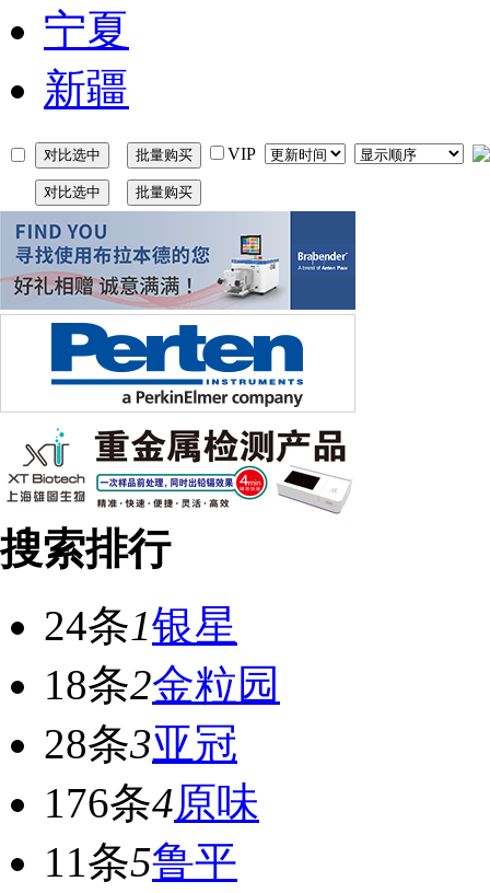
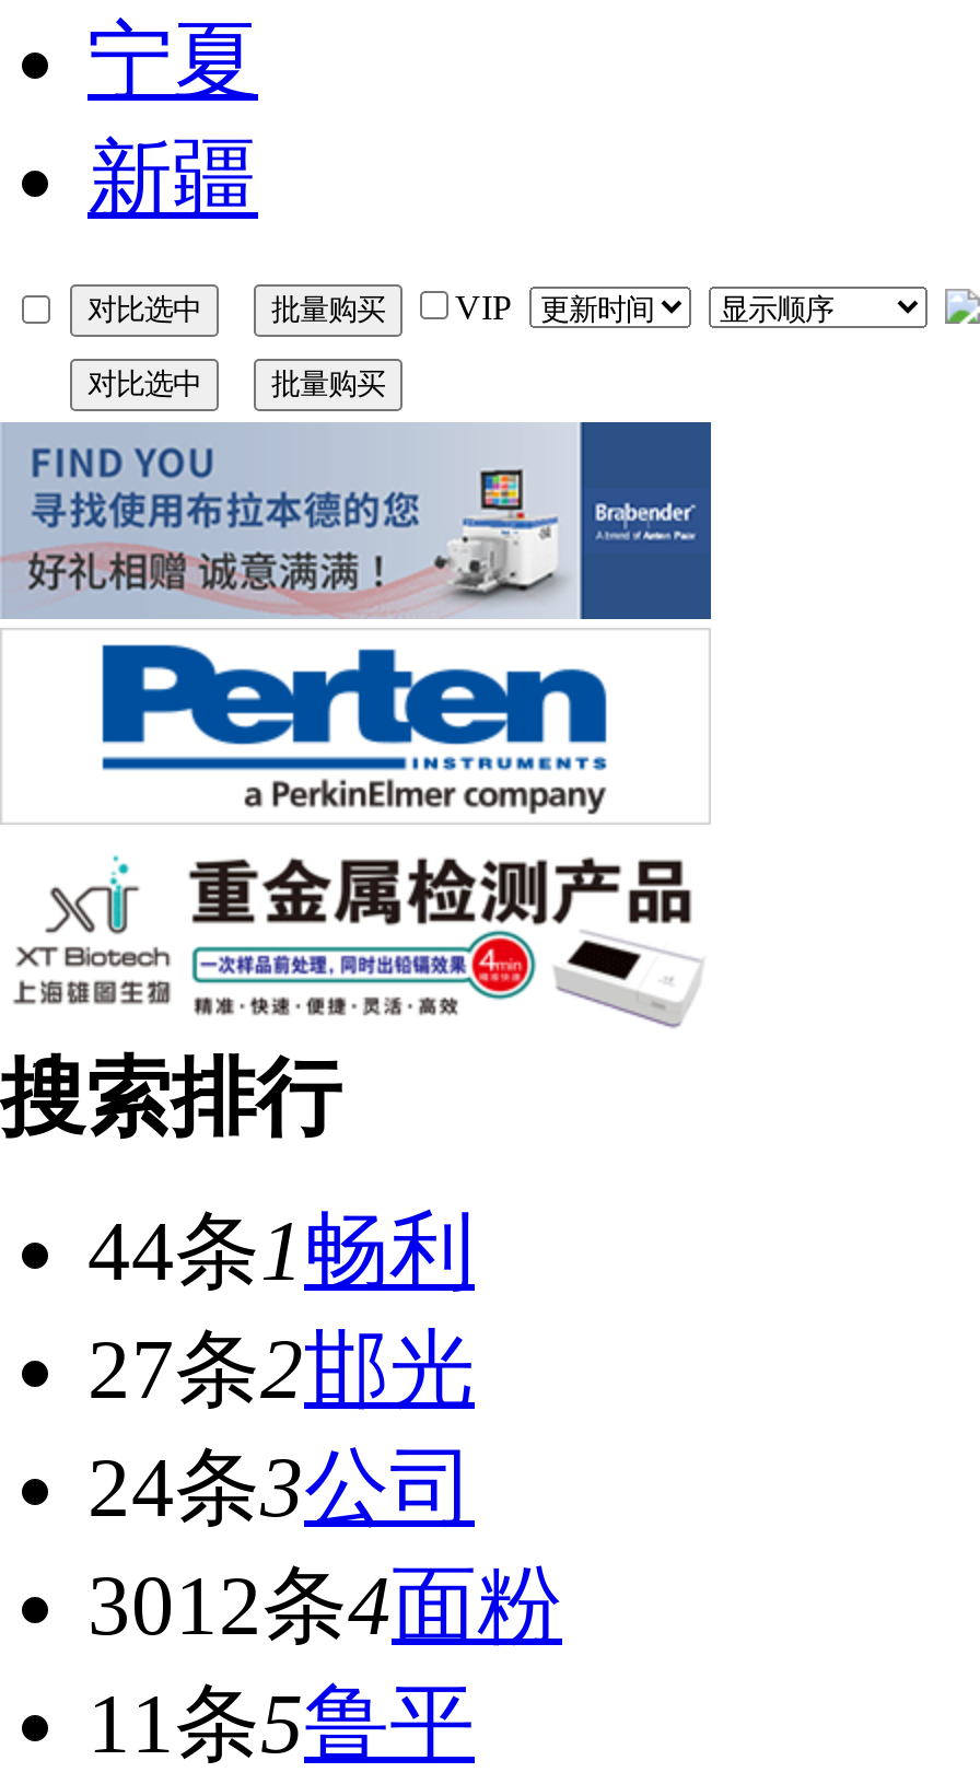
[44,602,280,826] 24条1银星 | 18条2金粒园 | 28条3亚冠 | 176条4原味 -> [87,1203,562,1652] 44条1畅利 | 27条2邯光 | 24条3公司 | 3012条4面粉

